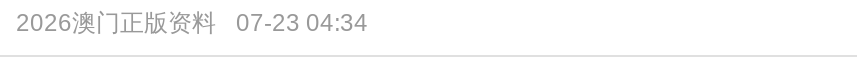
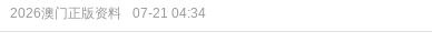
[16,9,368,37] 2026澳门正版资料 07-23 04:34 -> [10,6,206,21] 2026澳门正版资料 07-21 04:34

